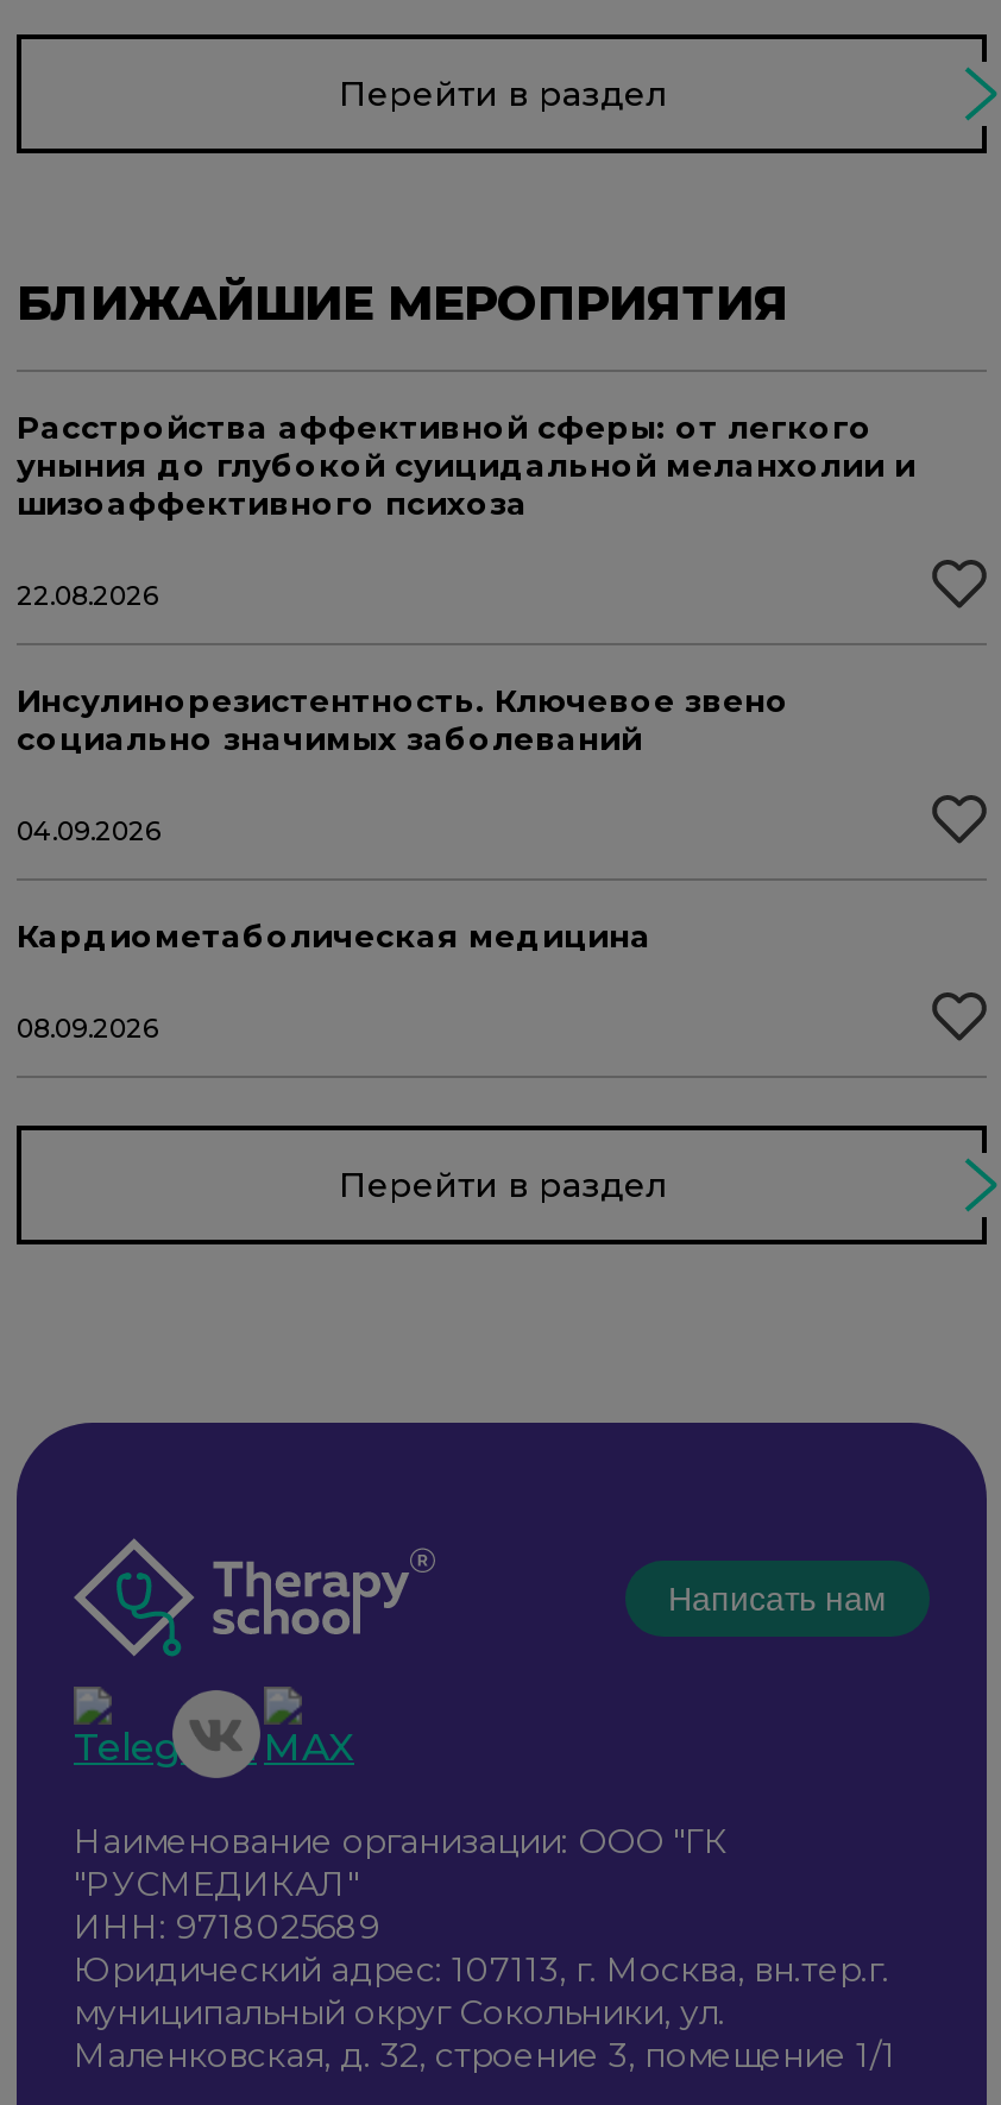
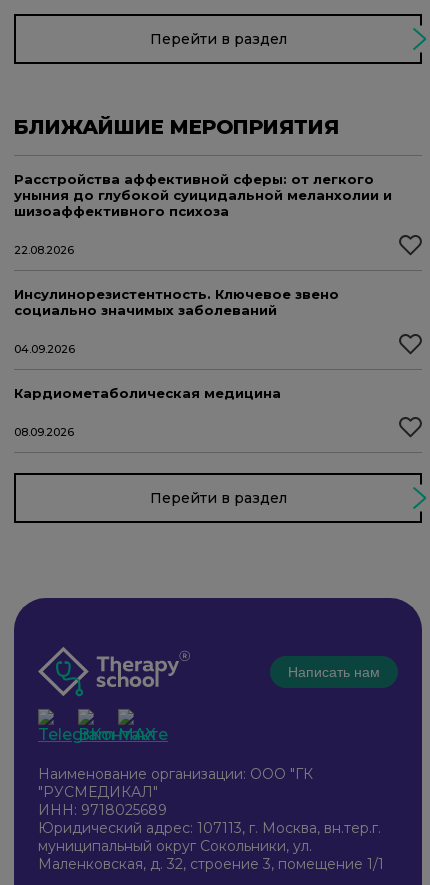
[169,1687,380,1782] [image] -> [77,708,168,747] [image]

